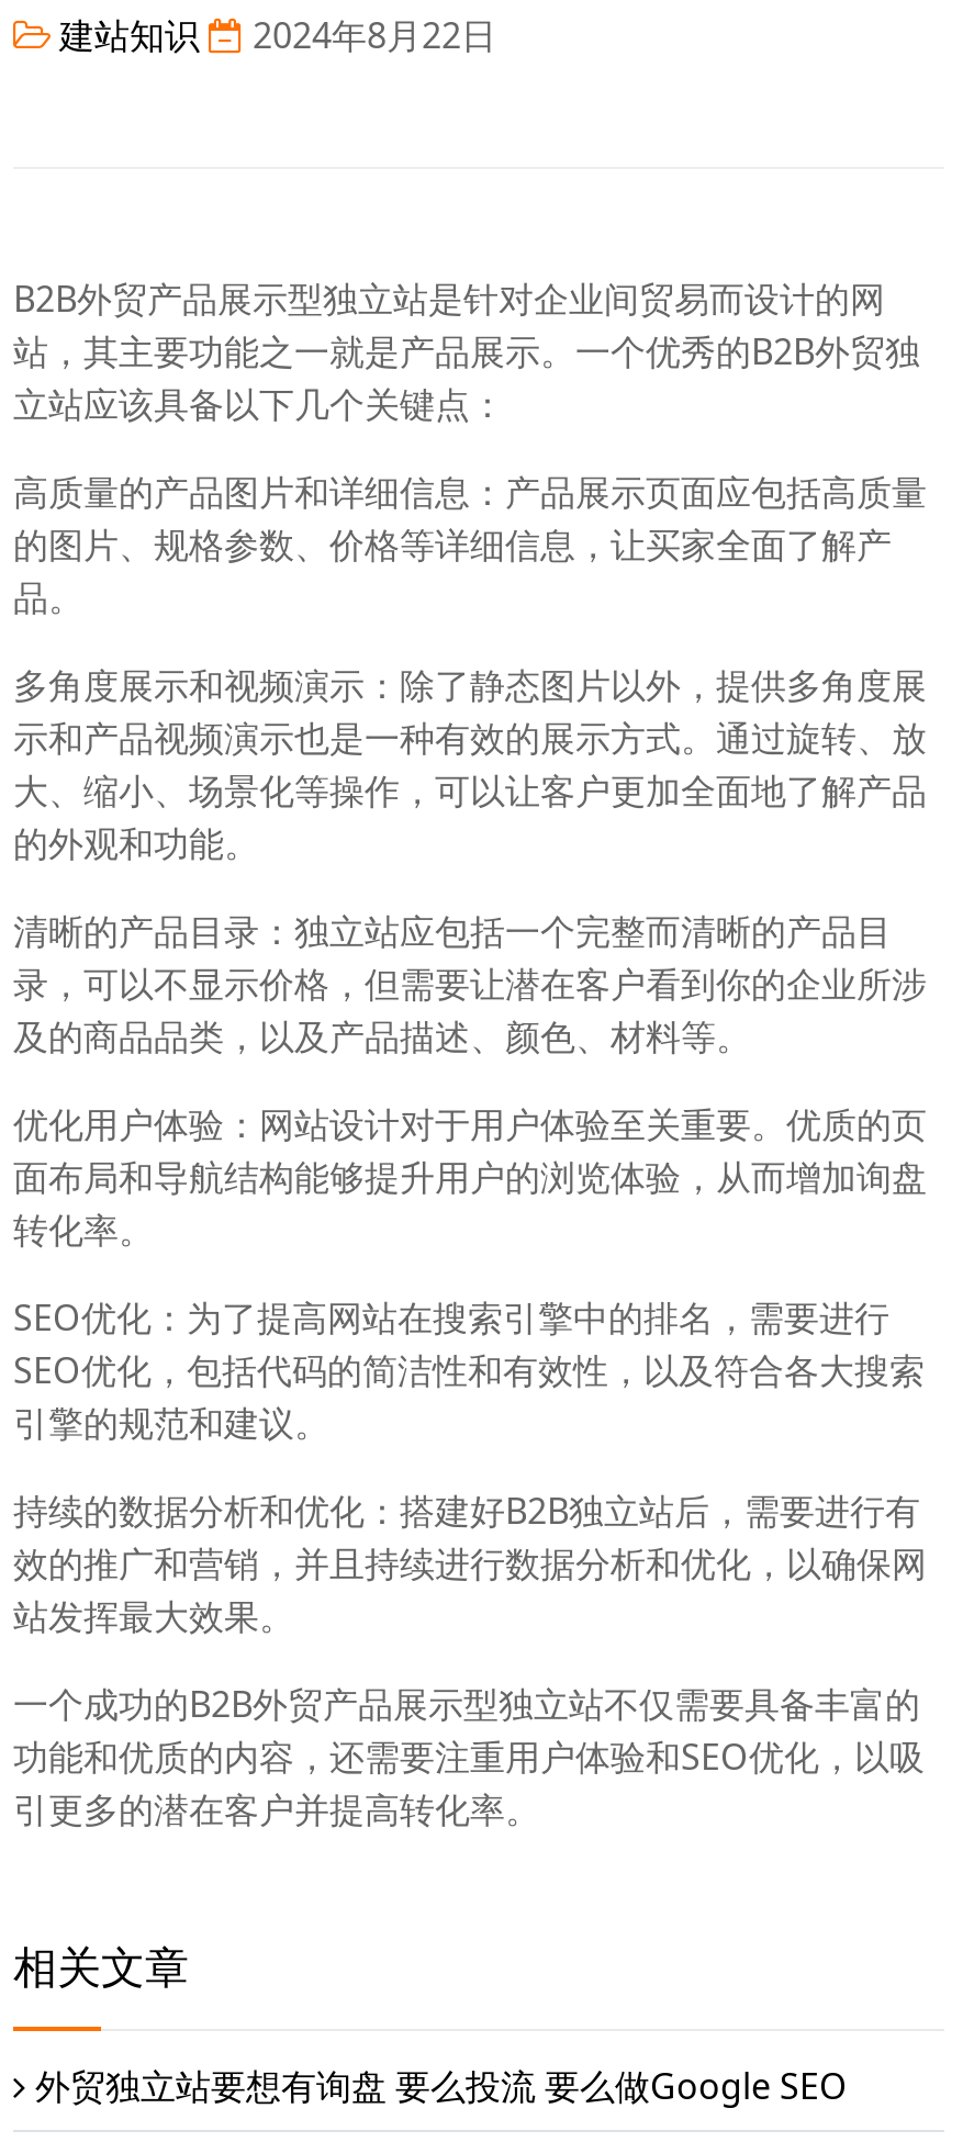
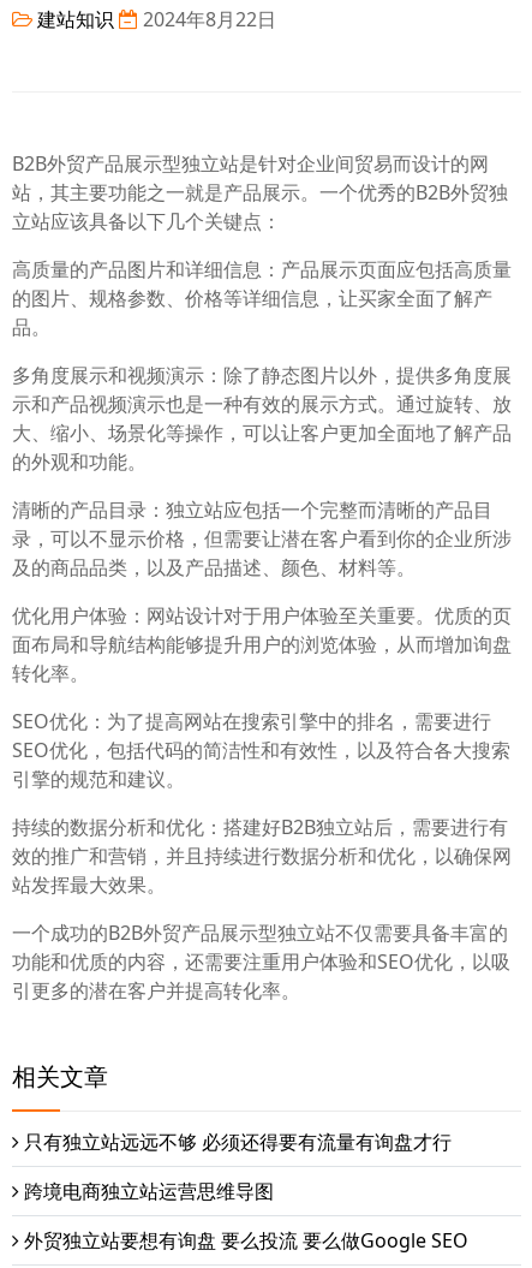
none -> [24,1129,452,1205] 只有独立站远远不够 必须还得要有流量有询盘才行 | 跨境电商独立站运营思维导图

